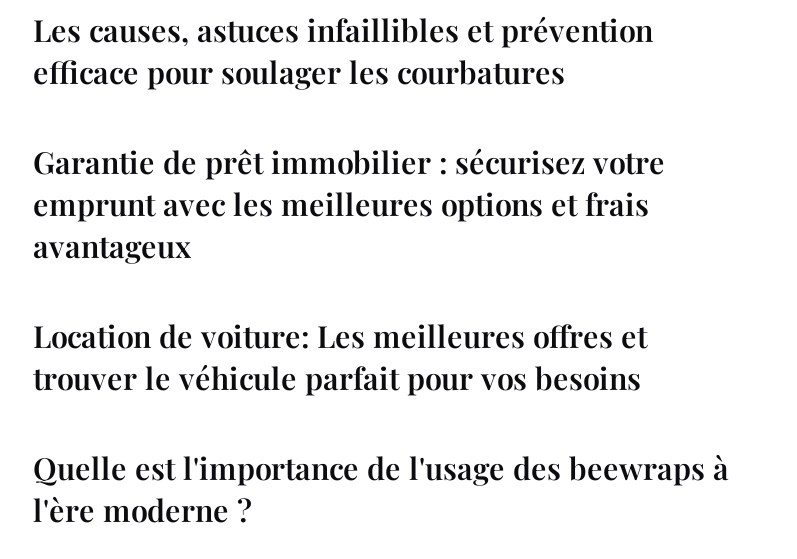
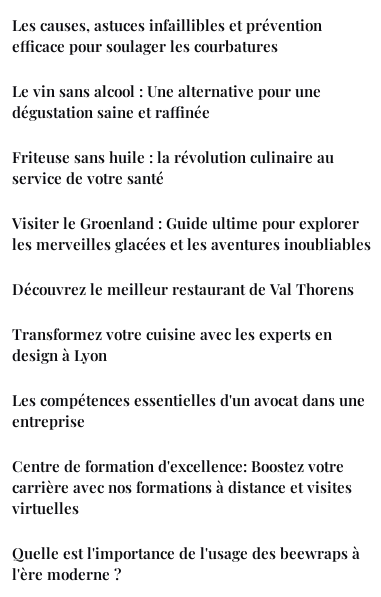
[33,141,665,397] Garantie de prêt immobilier : sécurisez votre | emprunt avec les meilleures options et frais | avantageux | Location de voiture: Les meilleures offres et | trouver le véhicule parfait pour vos besoins -> [12,81,371,518] Le vin sans alcool : Une alternative pour une | dégustation saine et raffinée | Friteuse sans huile : la révolution culinaire au | service de votre santé | Visiter le Groenland : Guide ultime pour explorer | les merveilles glacées et les aventures inoubliables | Découvrez le meilleur restaurant de Val Thorens | Transformez votre cuisine avec les experts en | design à Lyon | Les compétences essentielles d'un avocat dans une | entreprise | Centre de formation d'excellence: Boostez votre | carrière avec nos formations à distance et visites | virtuelles

